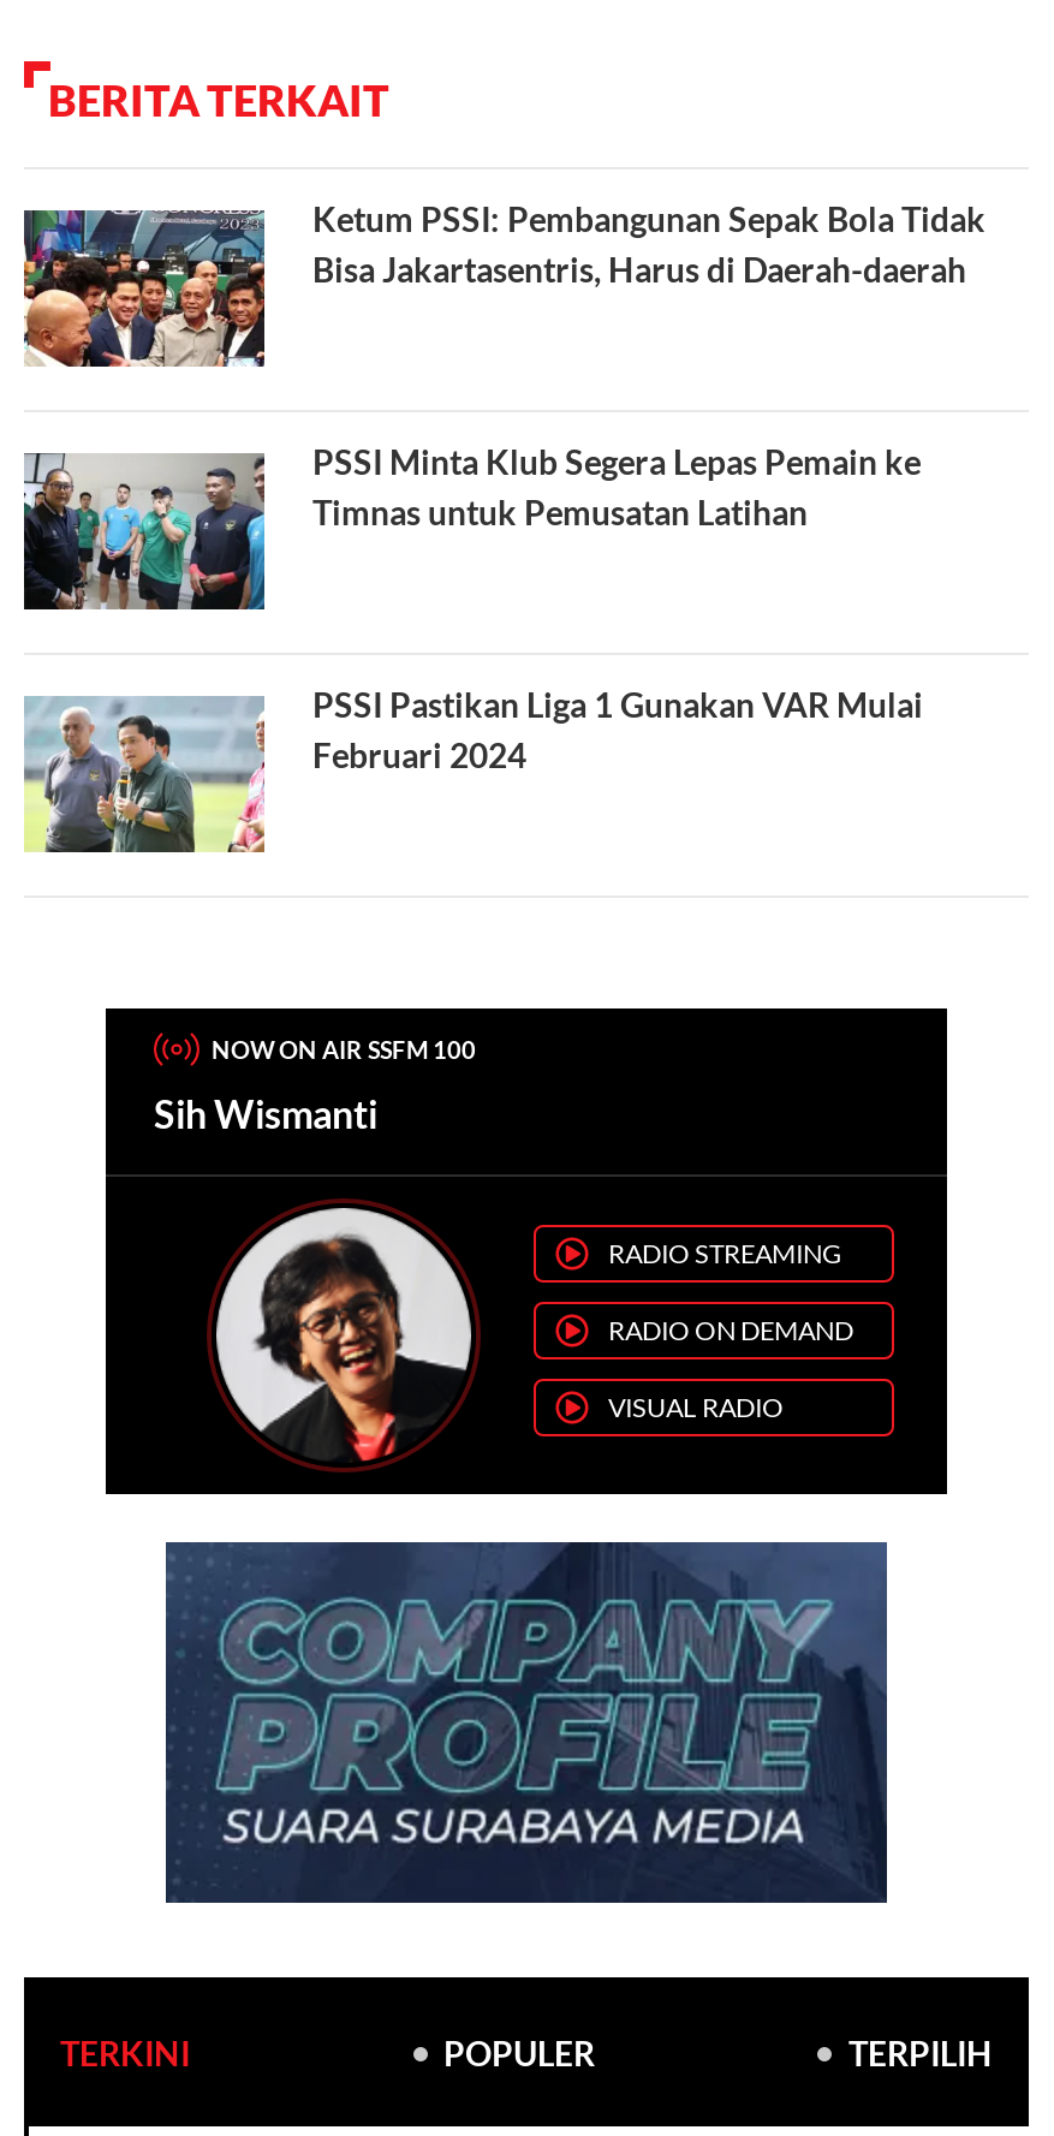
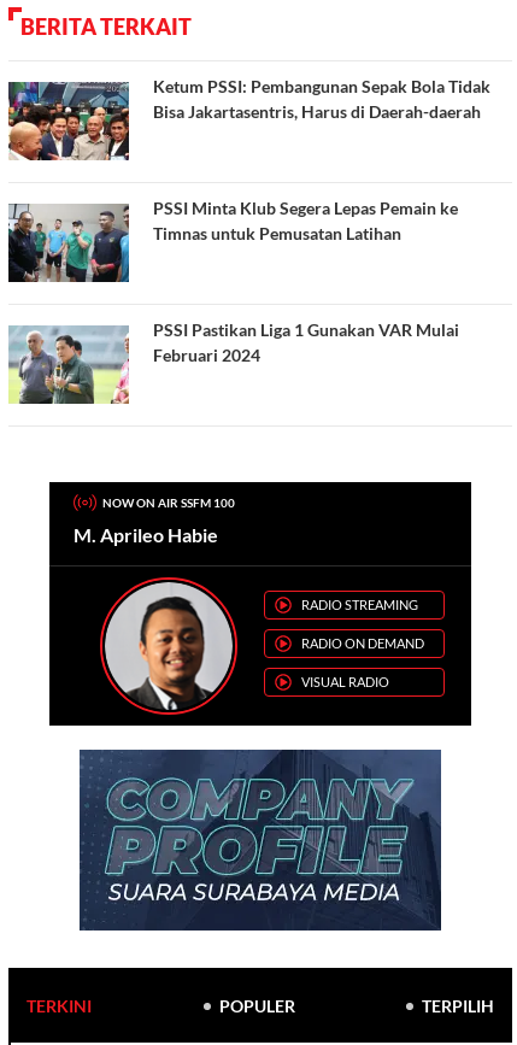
[154,1090,377,1136] Sih Wismanti -> [74,523,218,546] M. Aprileo Habie
[255,1239,478,1470] [image] -> [100,577,237,715] [image]

